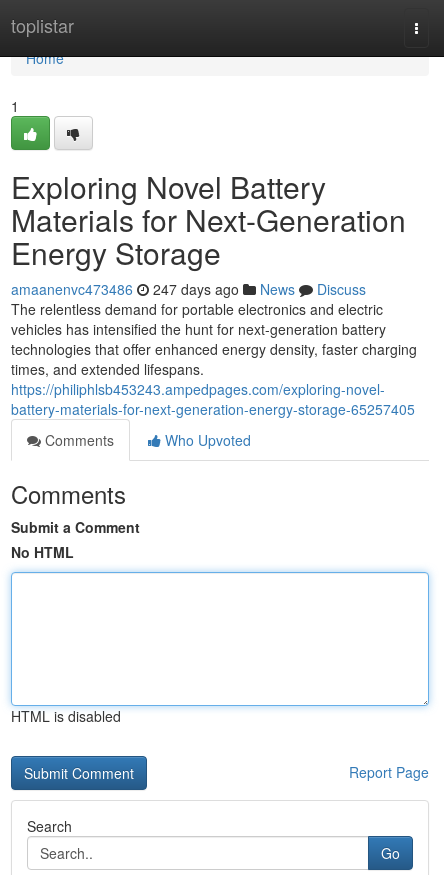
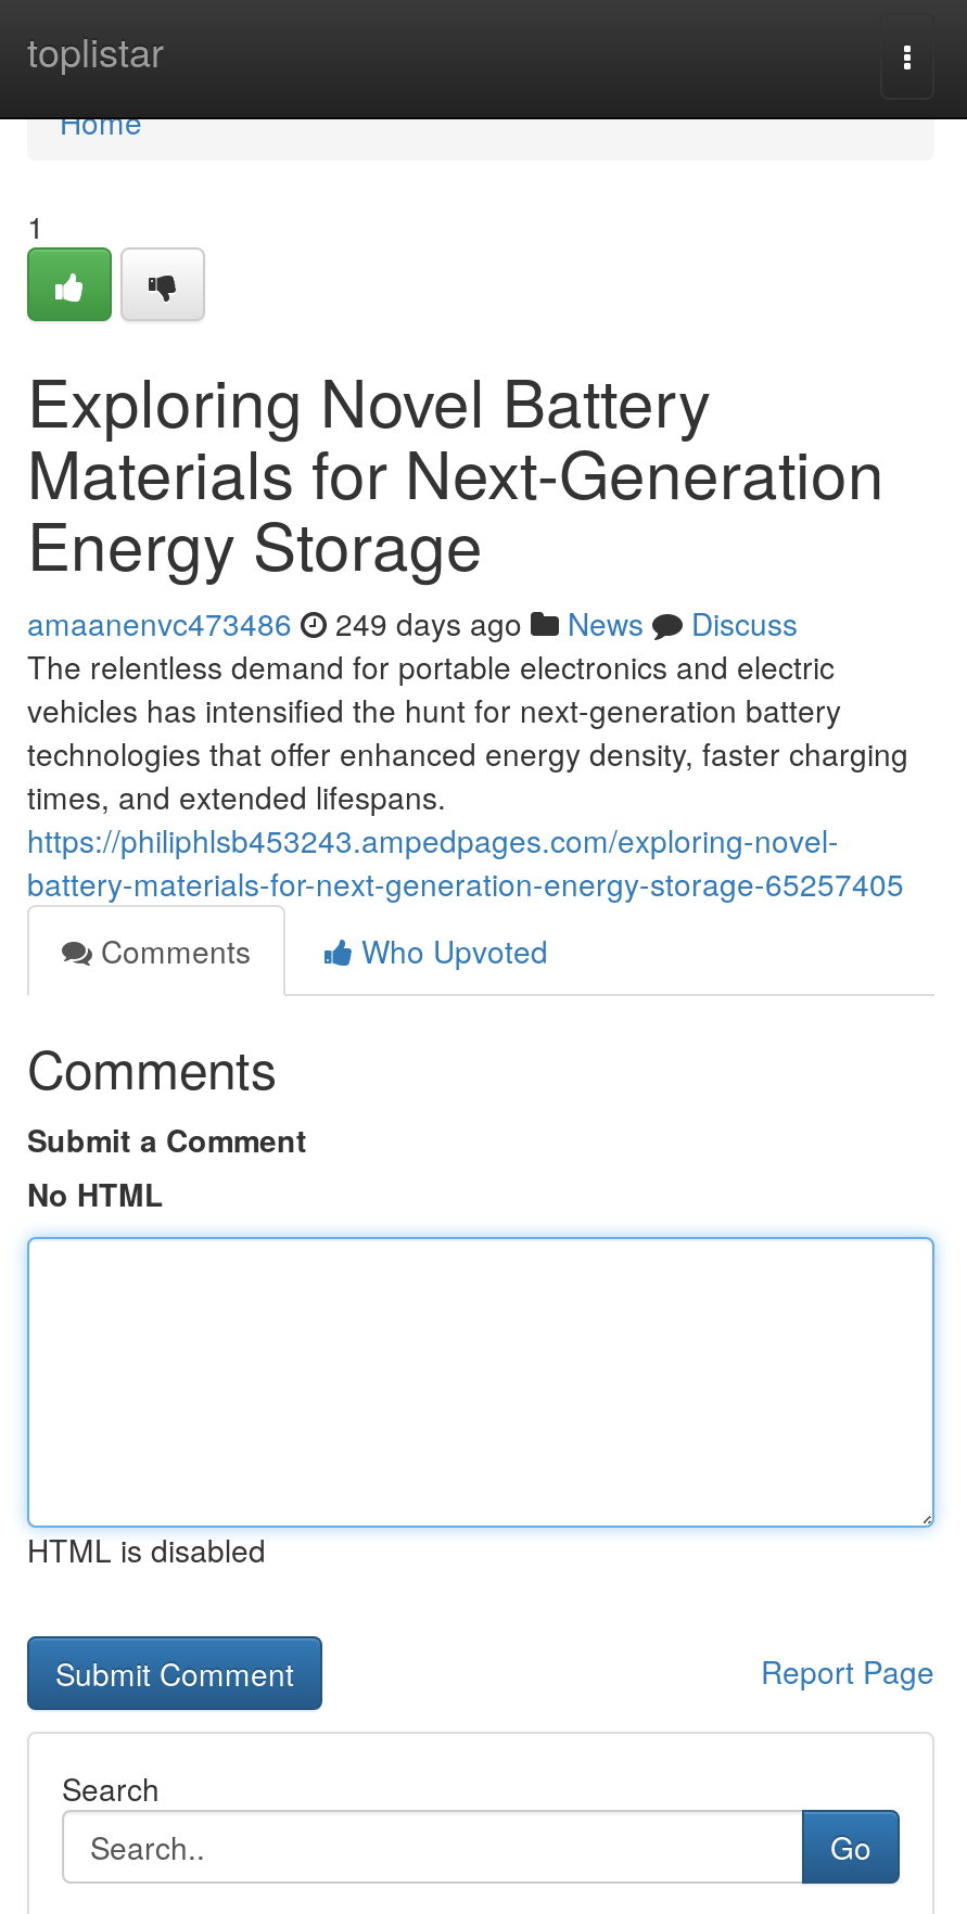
[11,279,366,299] amaanenvc473486 247 days ago News Discuss -> [27,601,798,645] amaanenvc473486 249 days ago News Discuss

